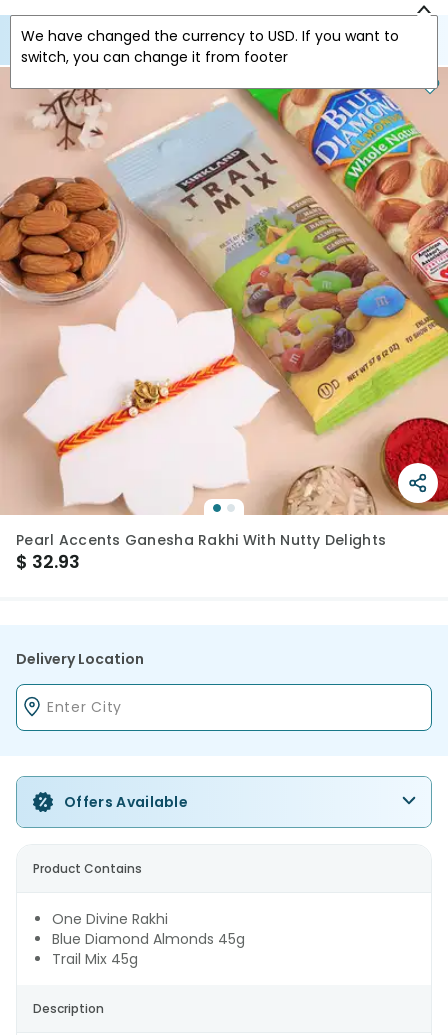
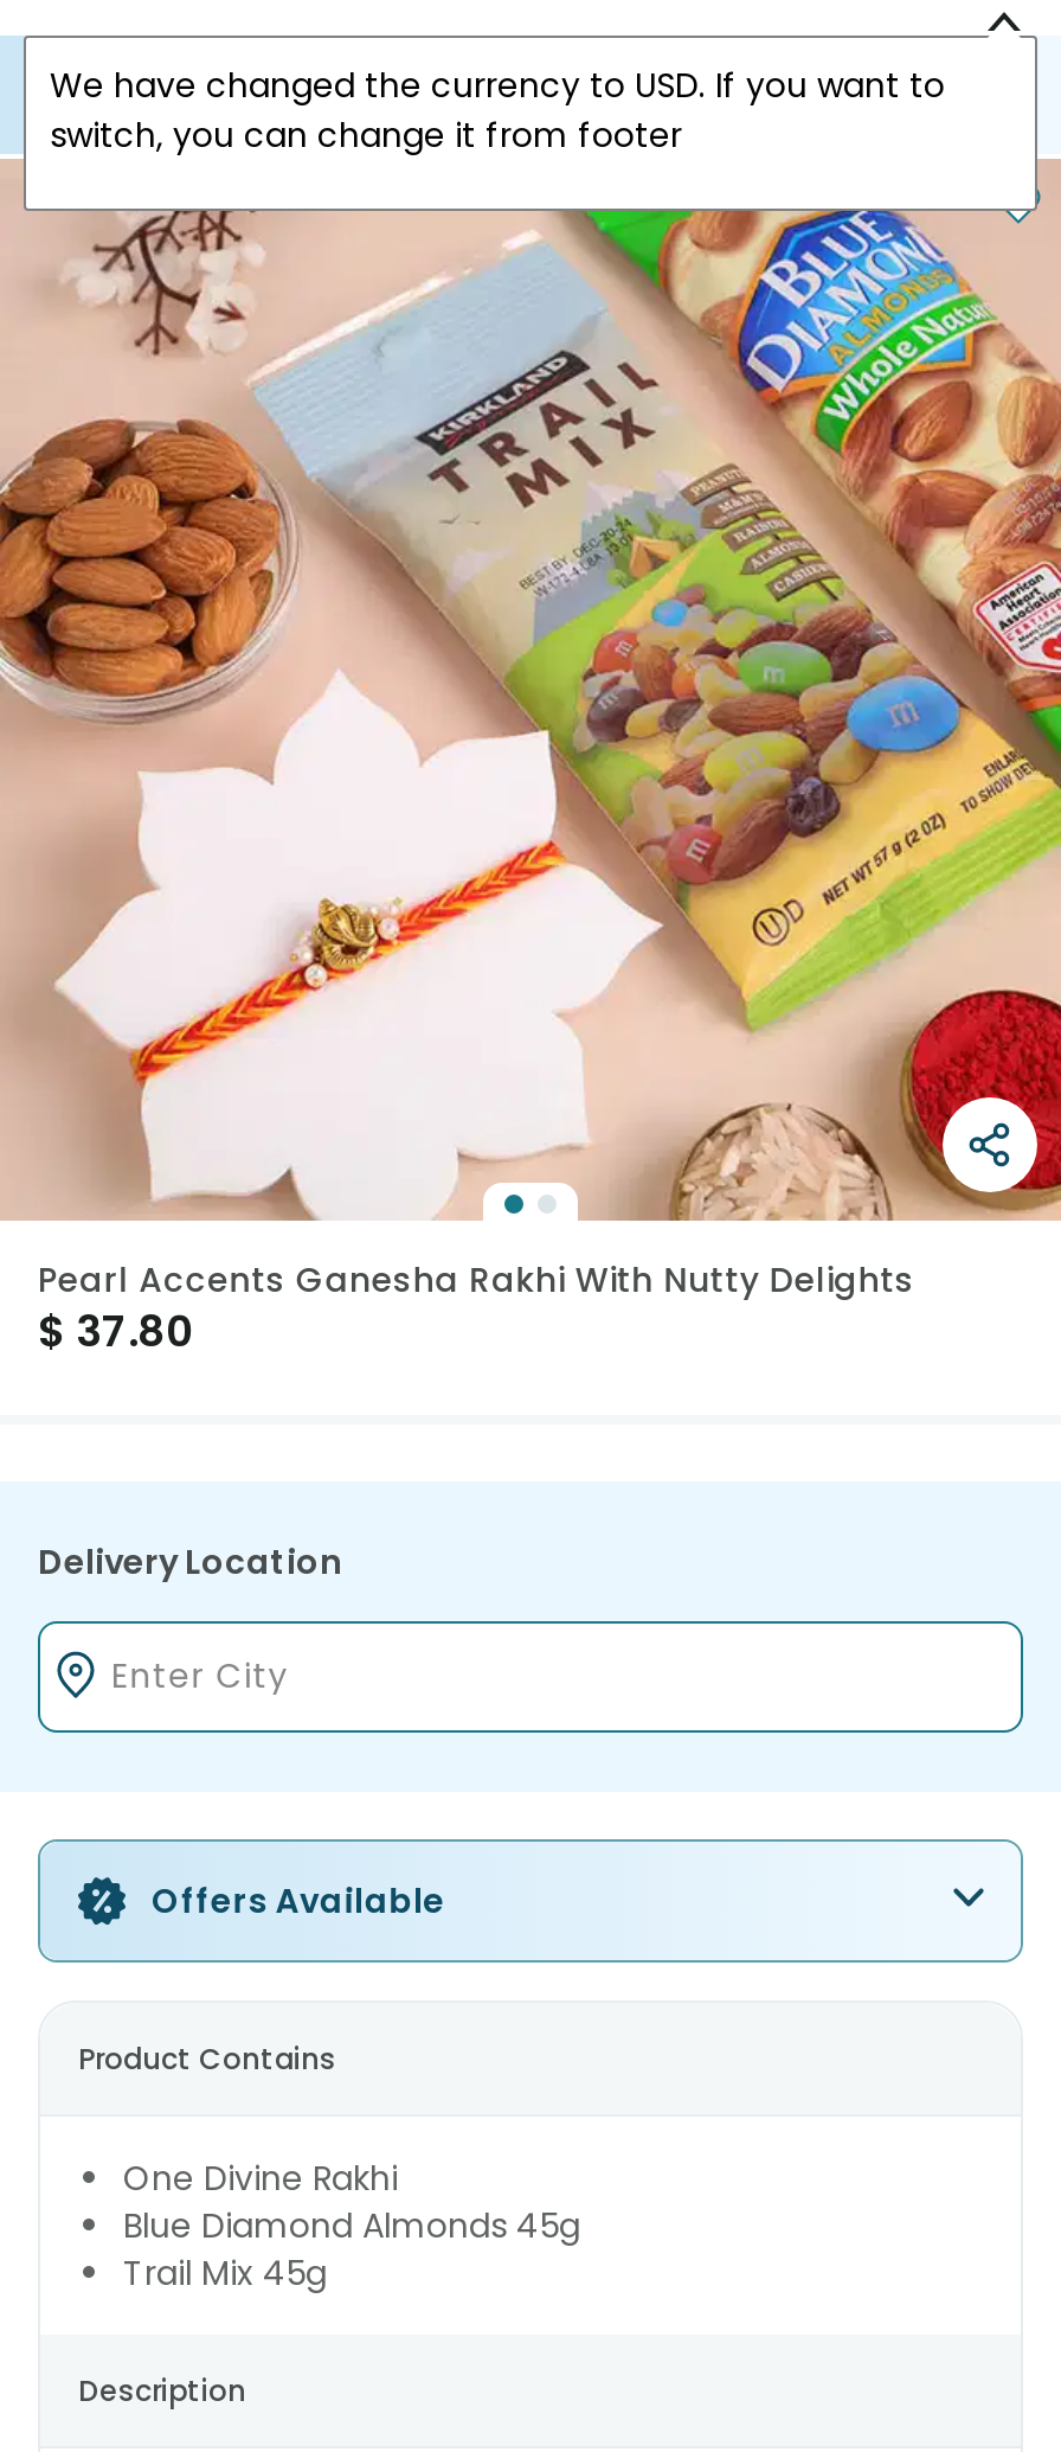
[16,549,80,574] $ 32.93 -> [38,1301,194,1361] $ 37.80

